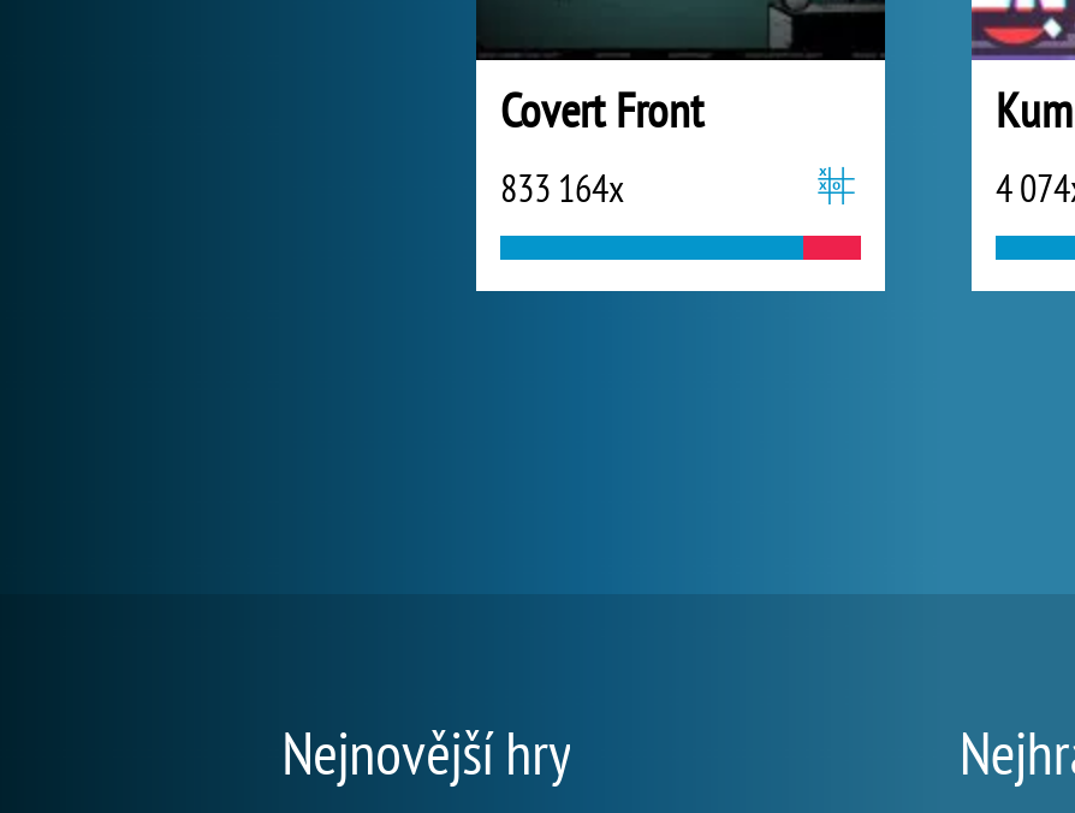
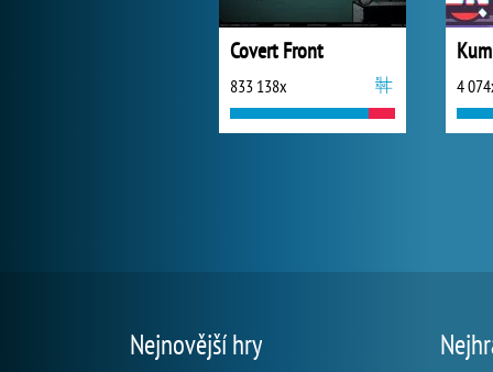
[500,164,625,212] 833 164x -> [230,75,287,97] 833 138x

